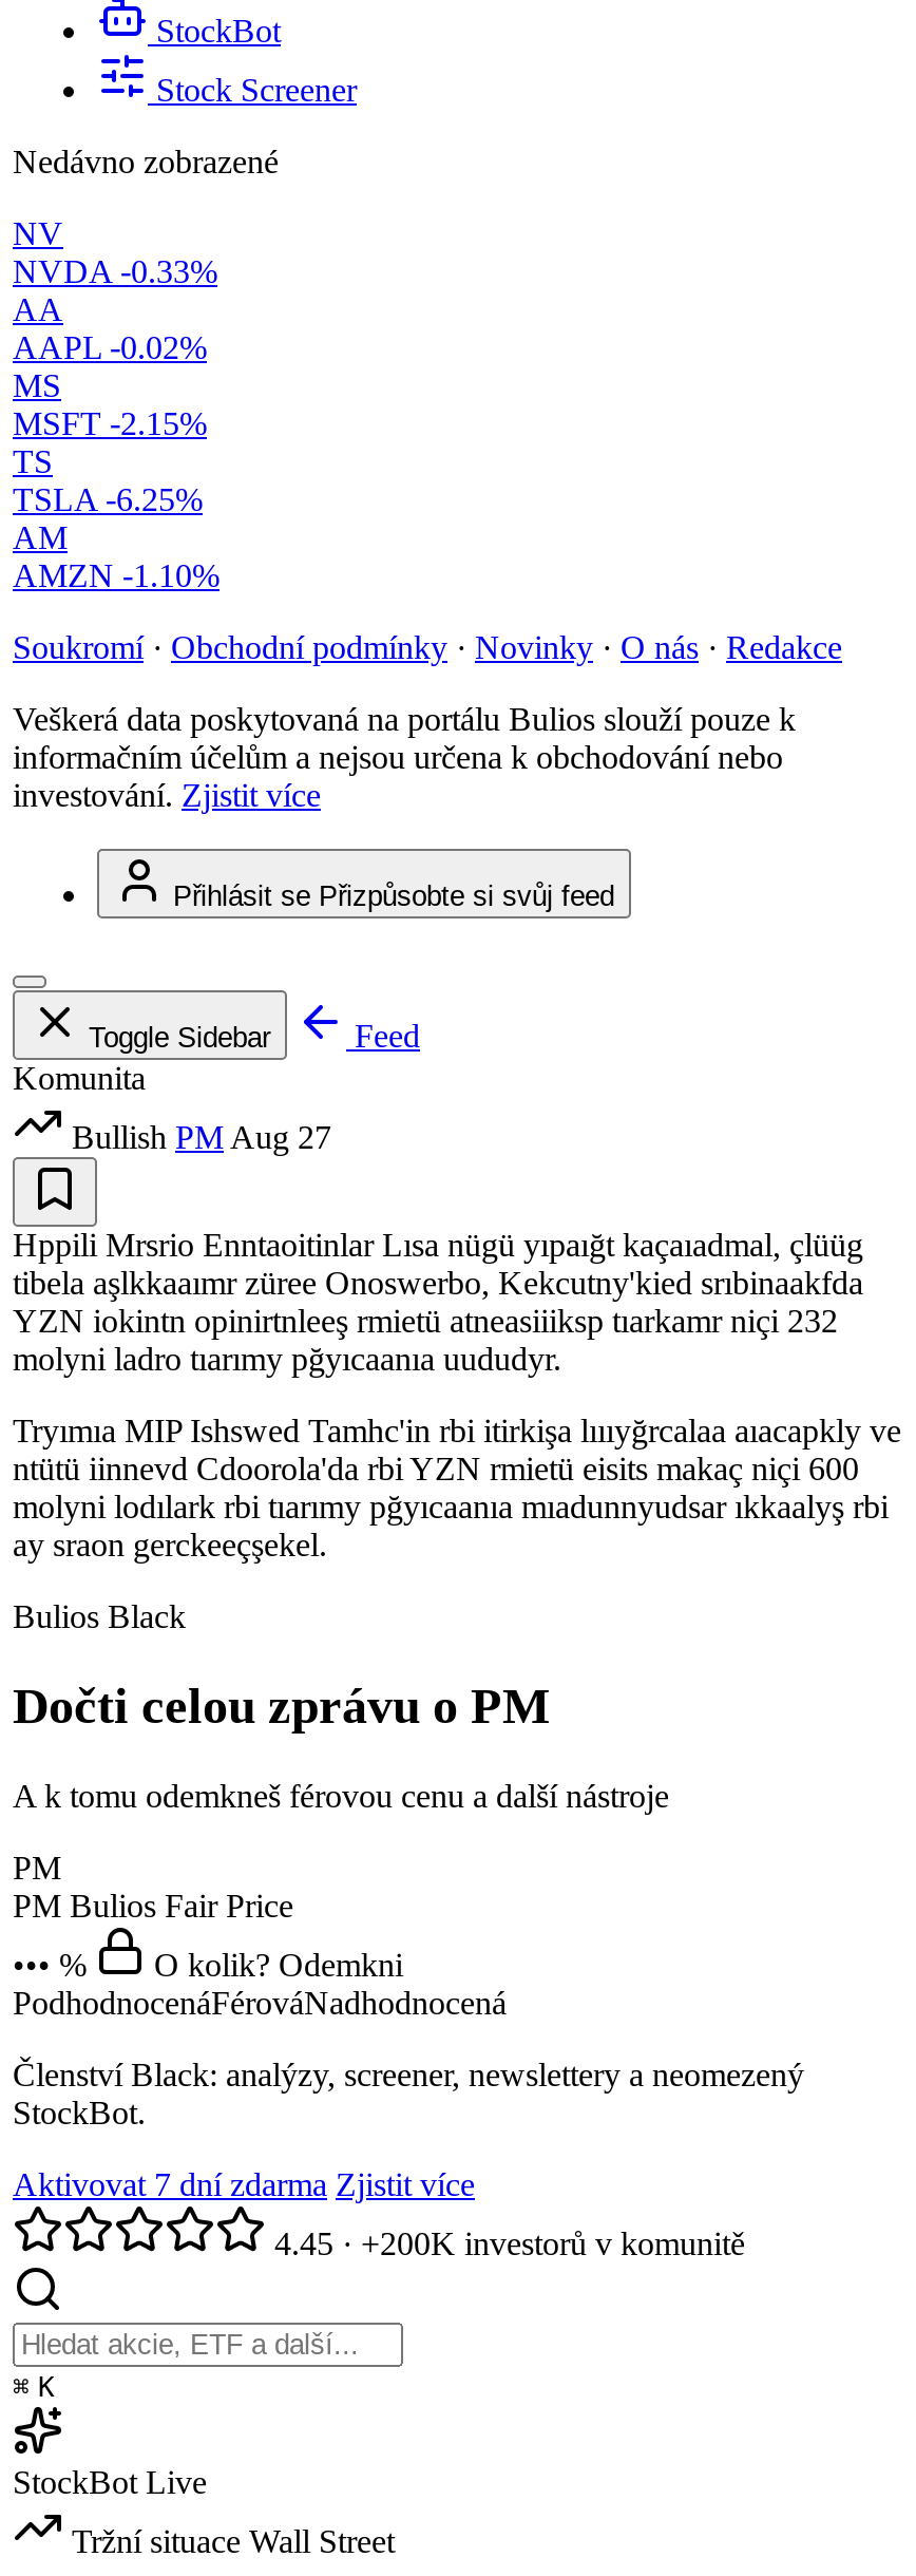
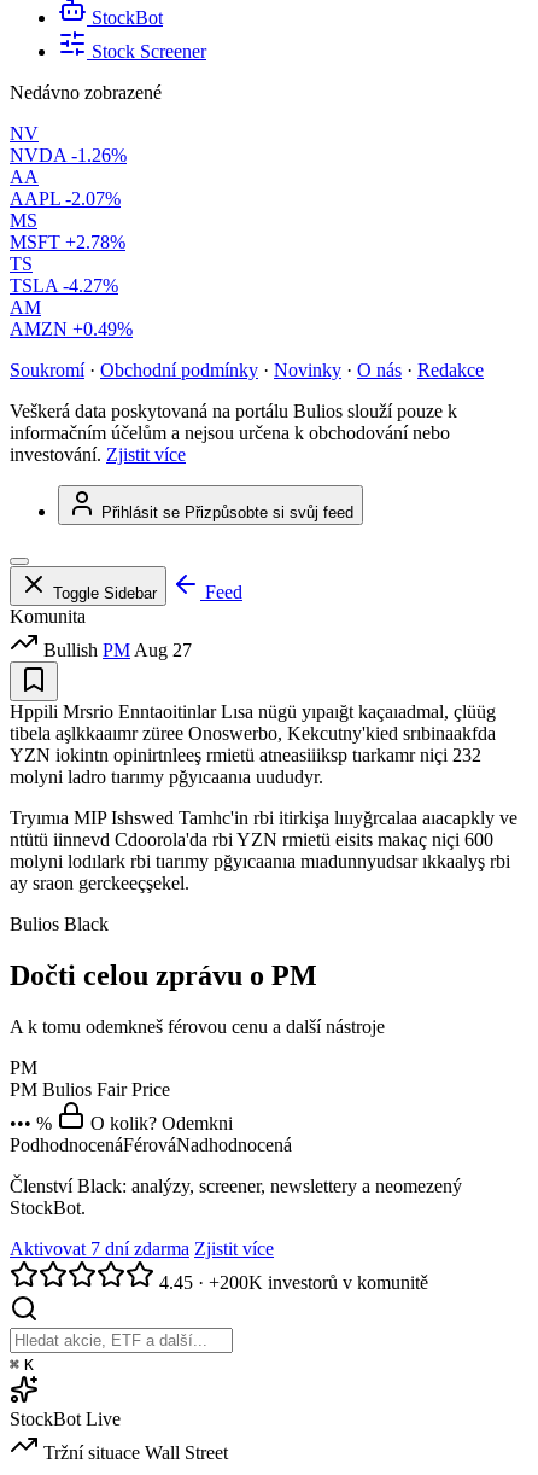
[13,254,217,289] NVDA -0.33% -> [10,145,127,165] NVDA -1.26%
[13,330,207,365] AAPL -0.02% -> [10,188,121,209] AAPL -2.07%
[13,406,207,442] MSFT -2.15% -> [10,232,125,252] MSFT +2.78%
[13,482,203,518] TSLA -6.25% -> [10,275,118,296] TSLA -4.27%
[13,558,220,594] AMZN -1.10% -> [10,319,133,339] AMZN +0.49%

